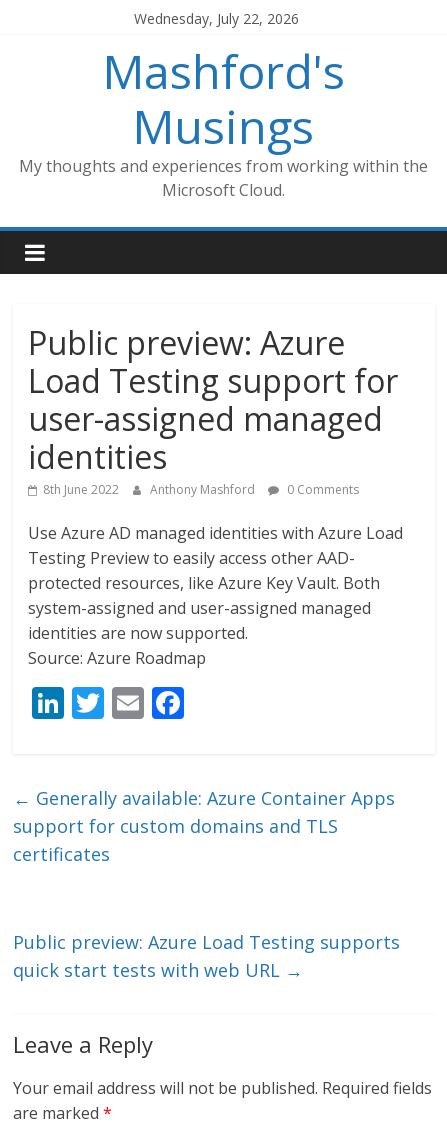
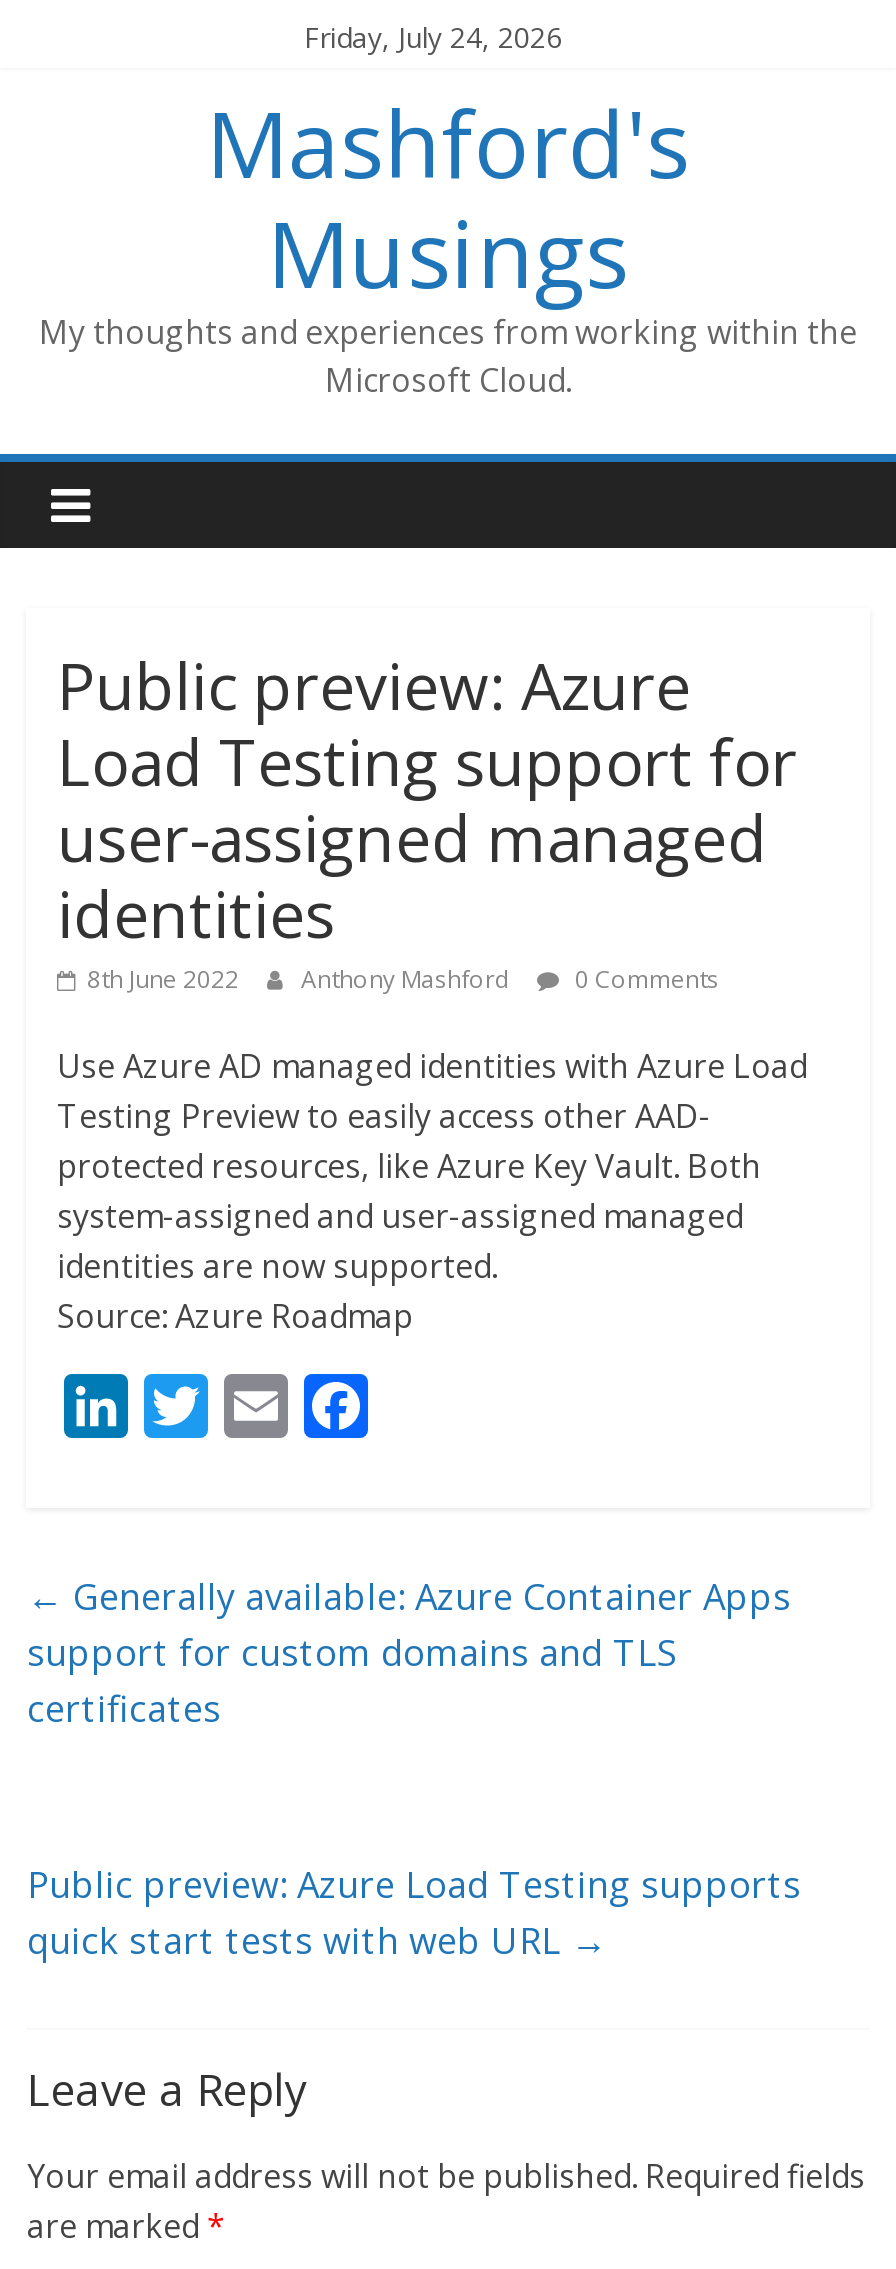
[134,9,299,28] Wednesday, July 22, 2026 -> [304,18,562,56] Friday, July 24, 2026

